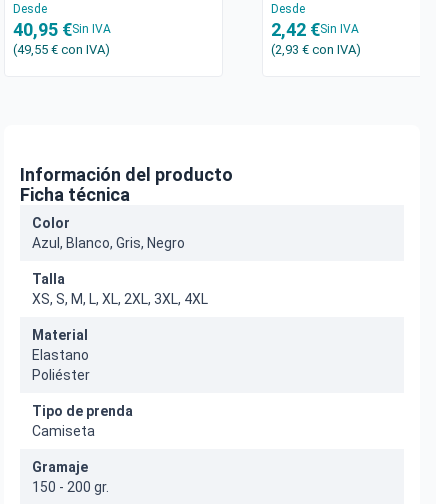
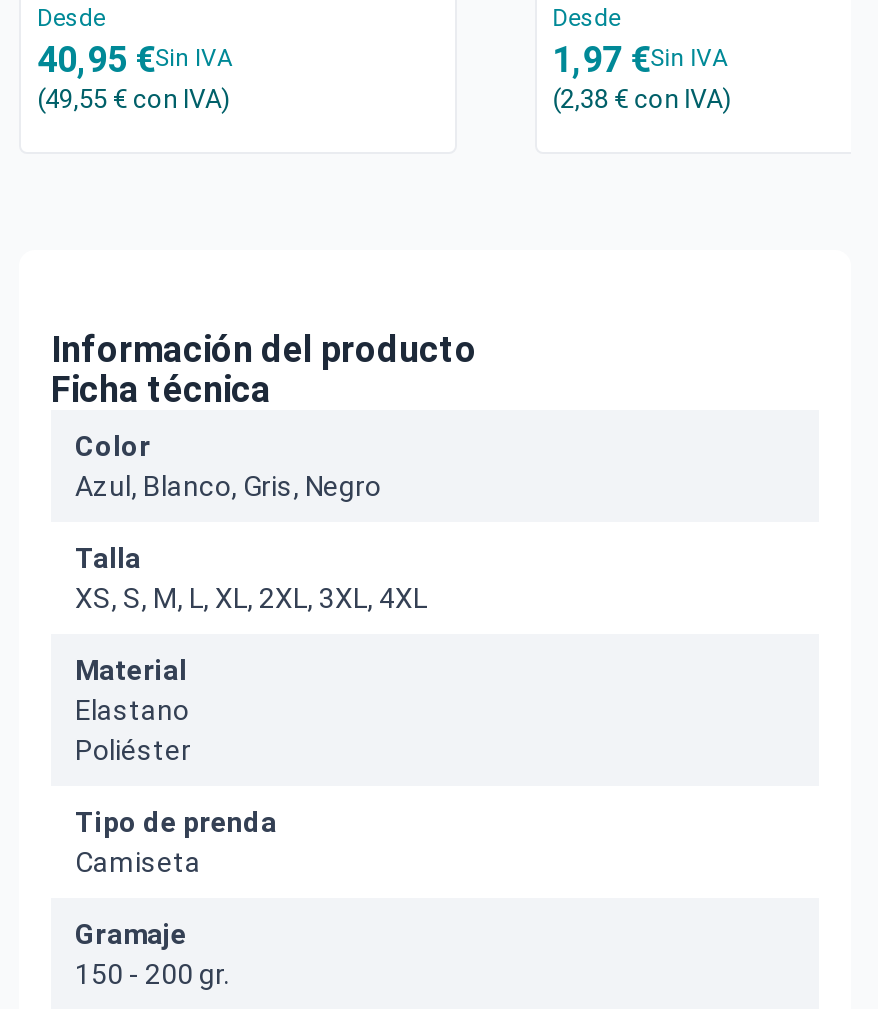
[271,19,359,40] 2,42 €Sin IVA -> [552,38,728,80] 1,97 €Sin IVA
[271,42,361,57] (2,93 €con IVA) -> [552,84,732,114] (2,38 €con IVA)

